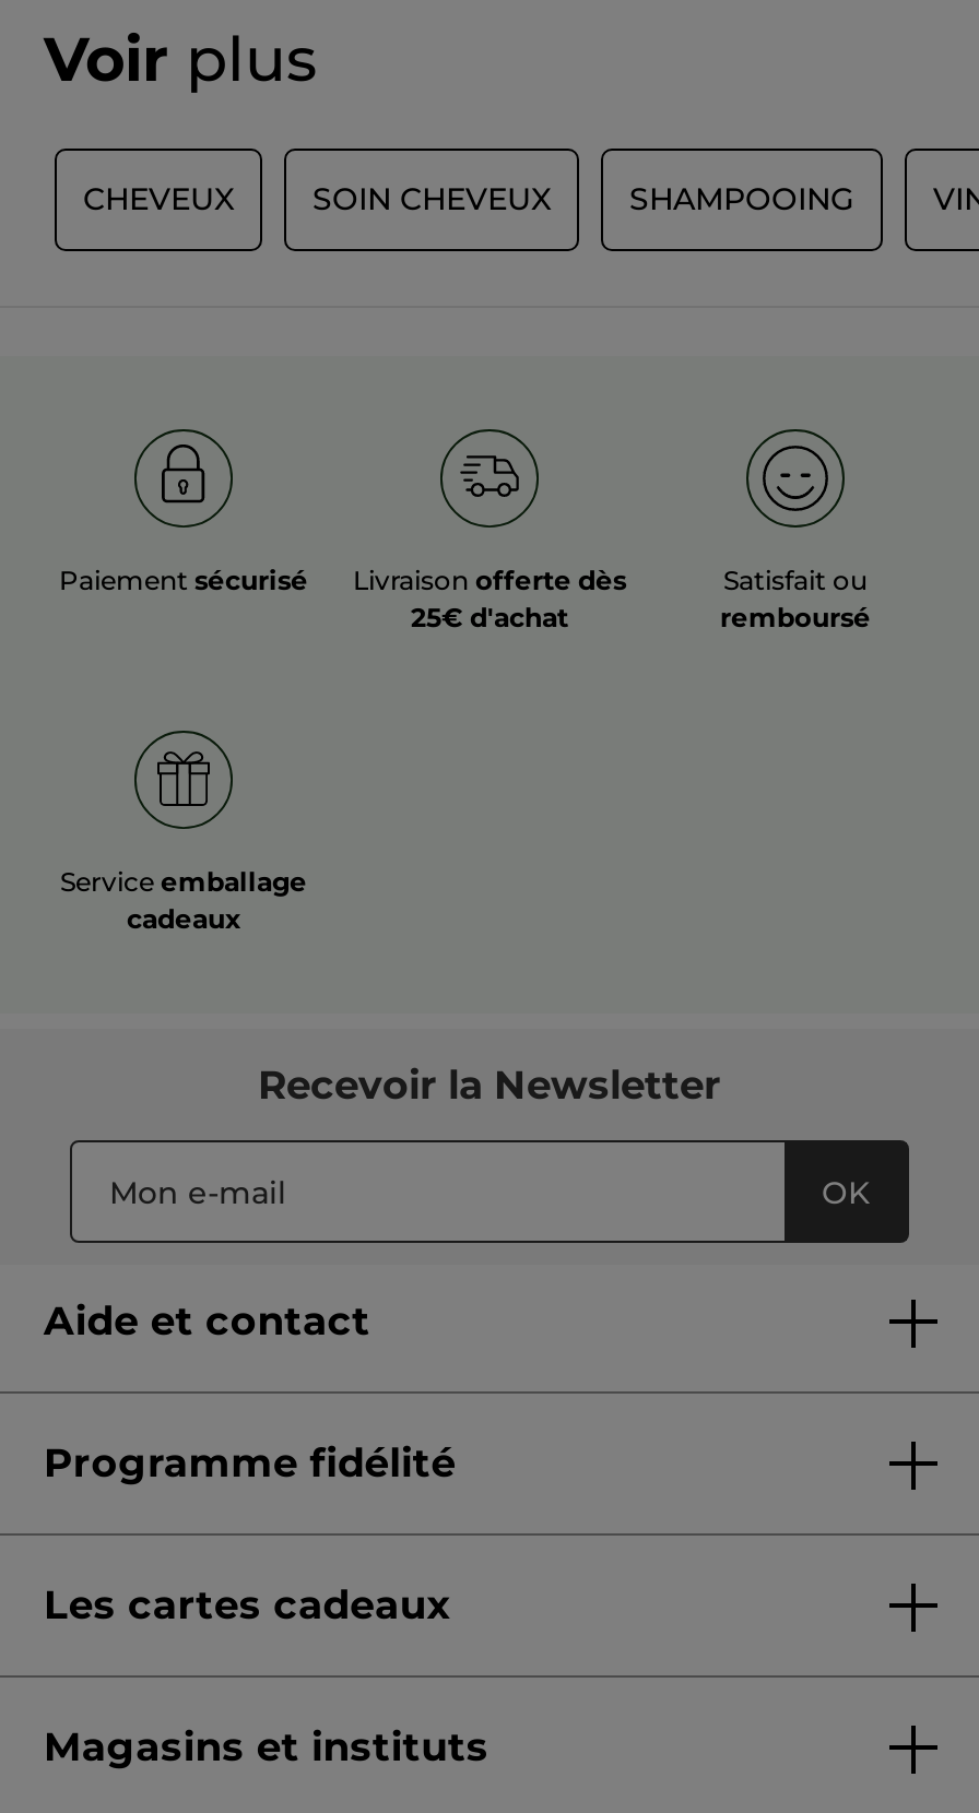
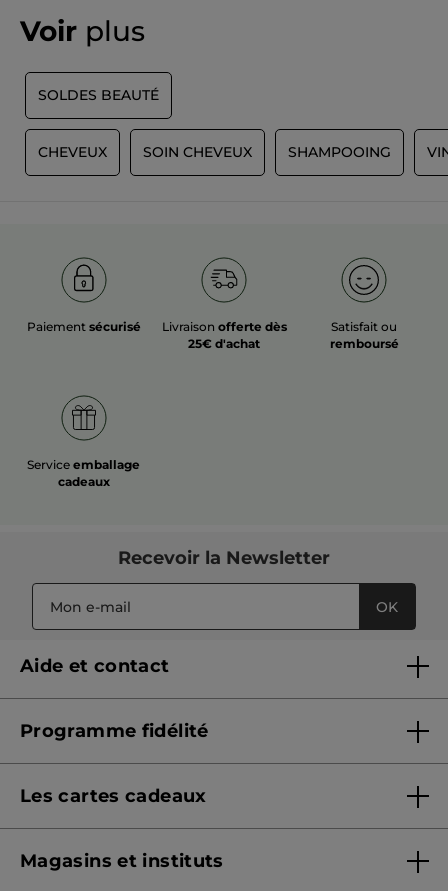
none -> [38,86,159,104] SOLDES BEAUTÉ

